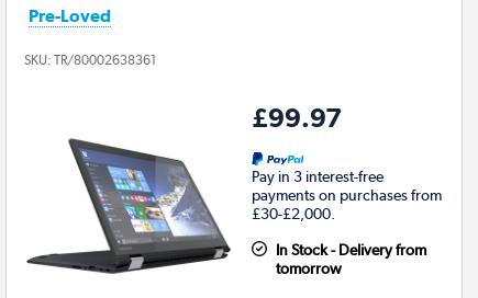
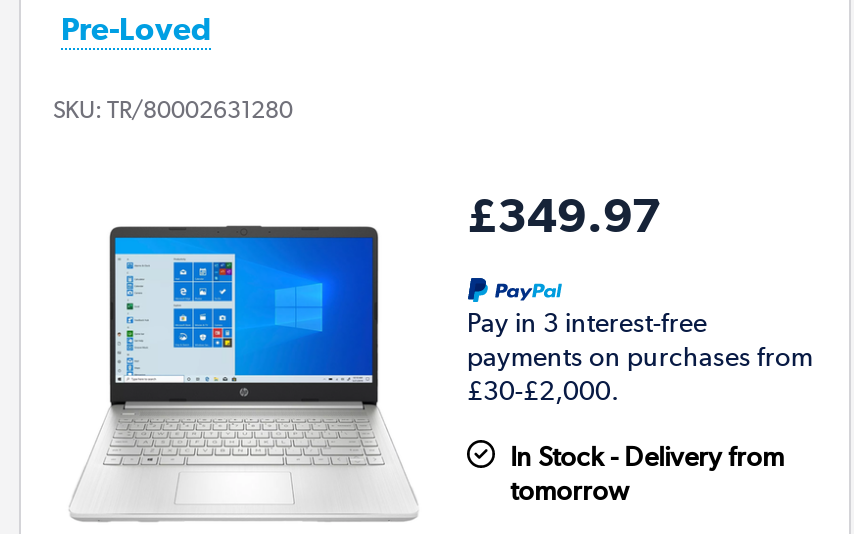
[24,52,156,67] SKU: TR/80002638361 -> [53,95,293,123] SKU: TR/80002631280
[26,101,342,286] [image] | £99.97 -> [59,185,661,522] [image] | £349.97

